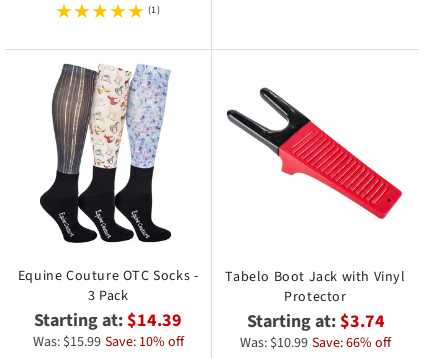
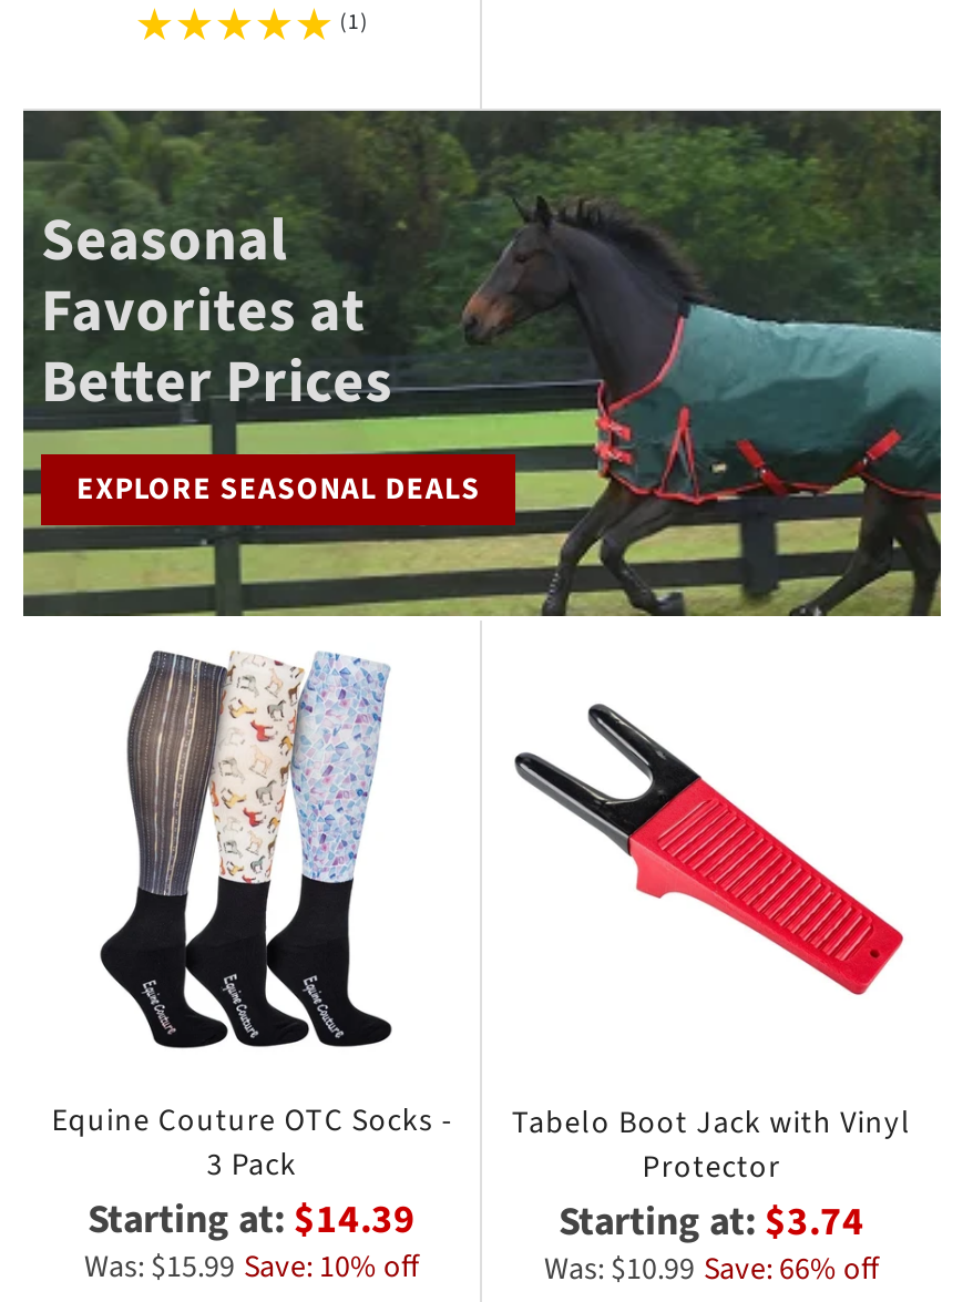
none -> [21,109,943,618] [image] | Seasonal | Favorites at | Better Prices | EXPLORE SEASONAL DEALS

